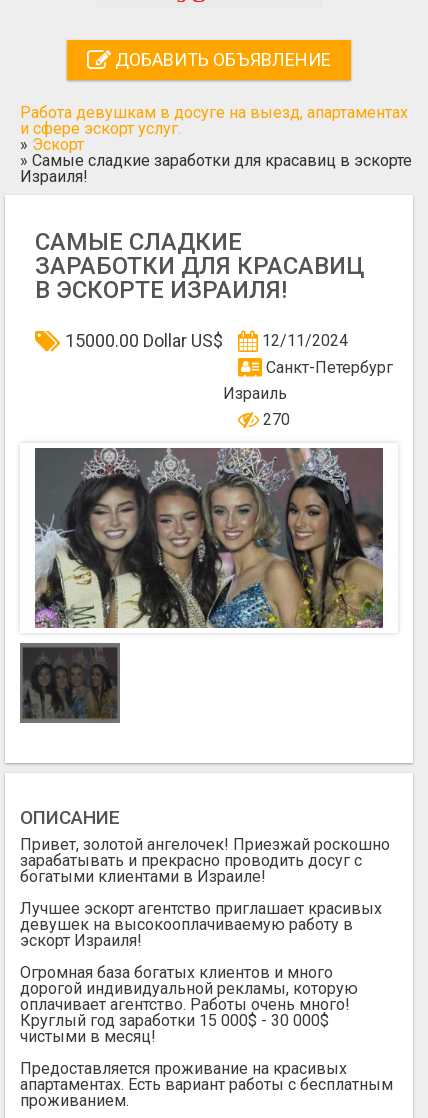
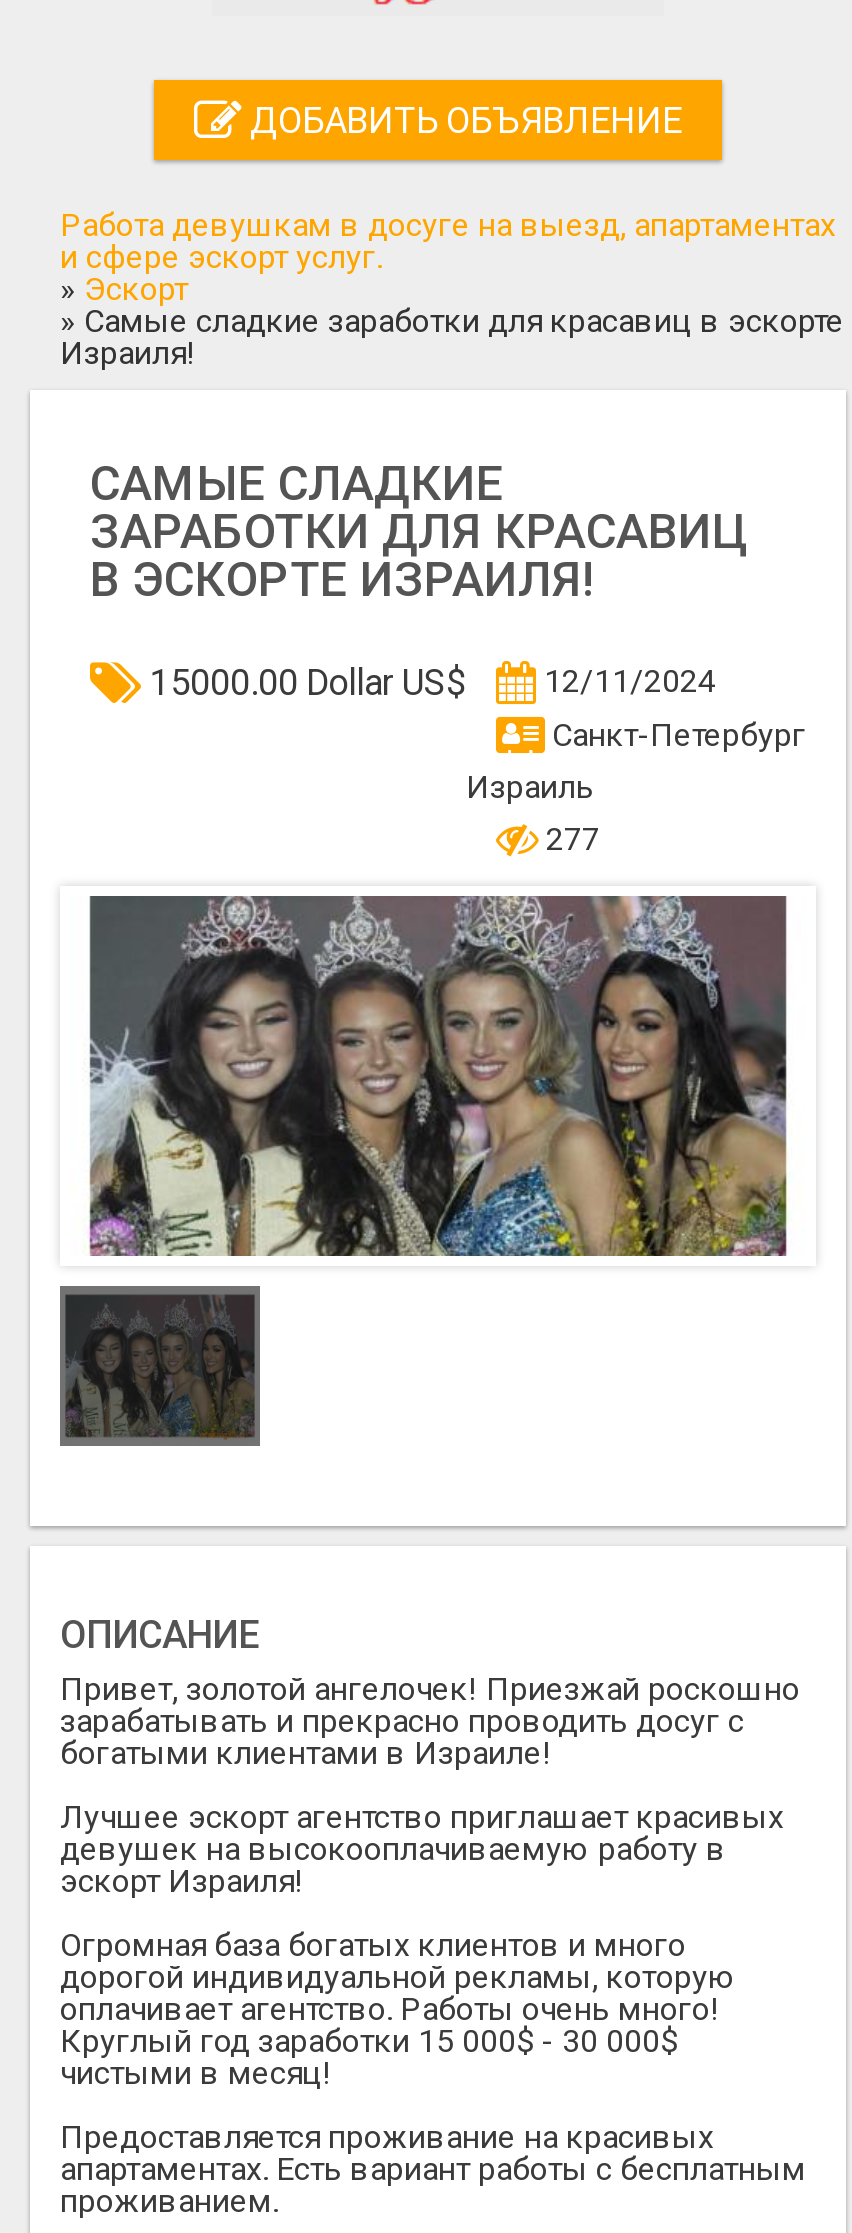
[259,410,290,429] 270 -> [538,820,600,858] 277

